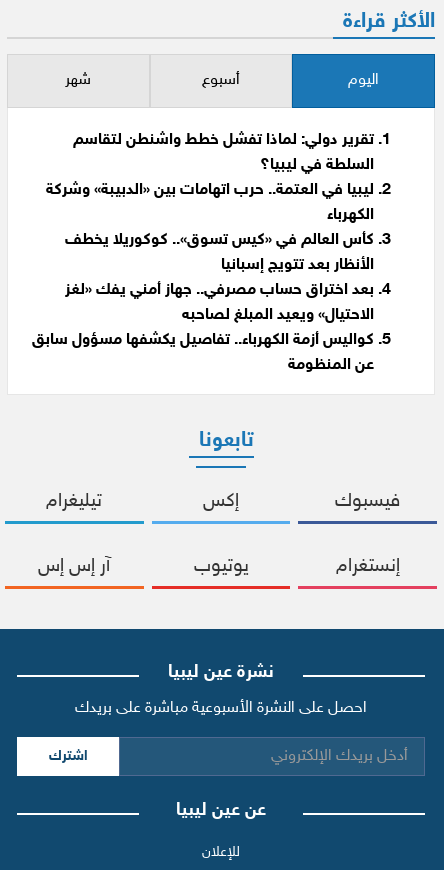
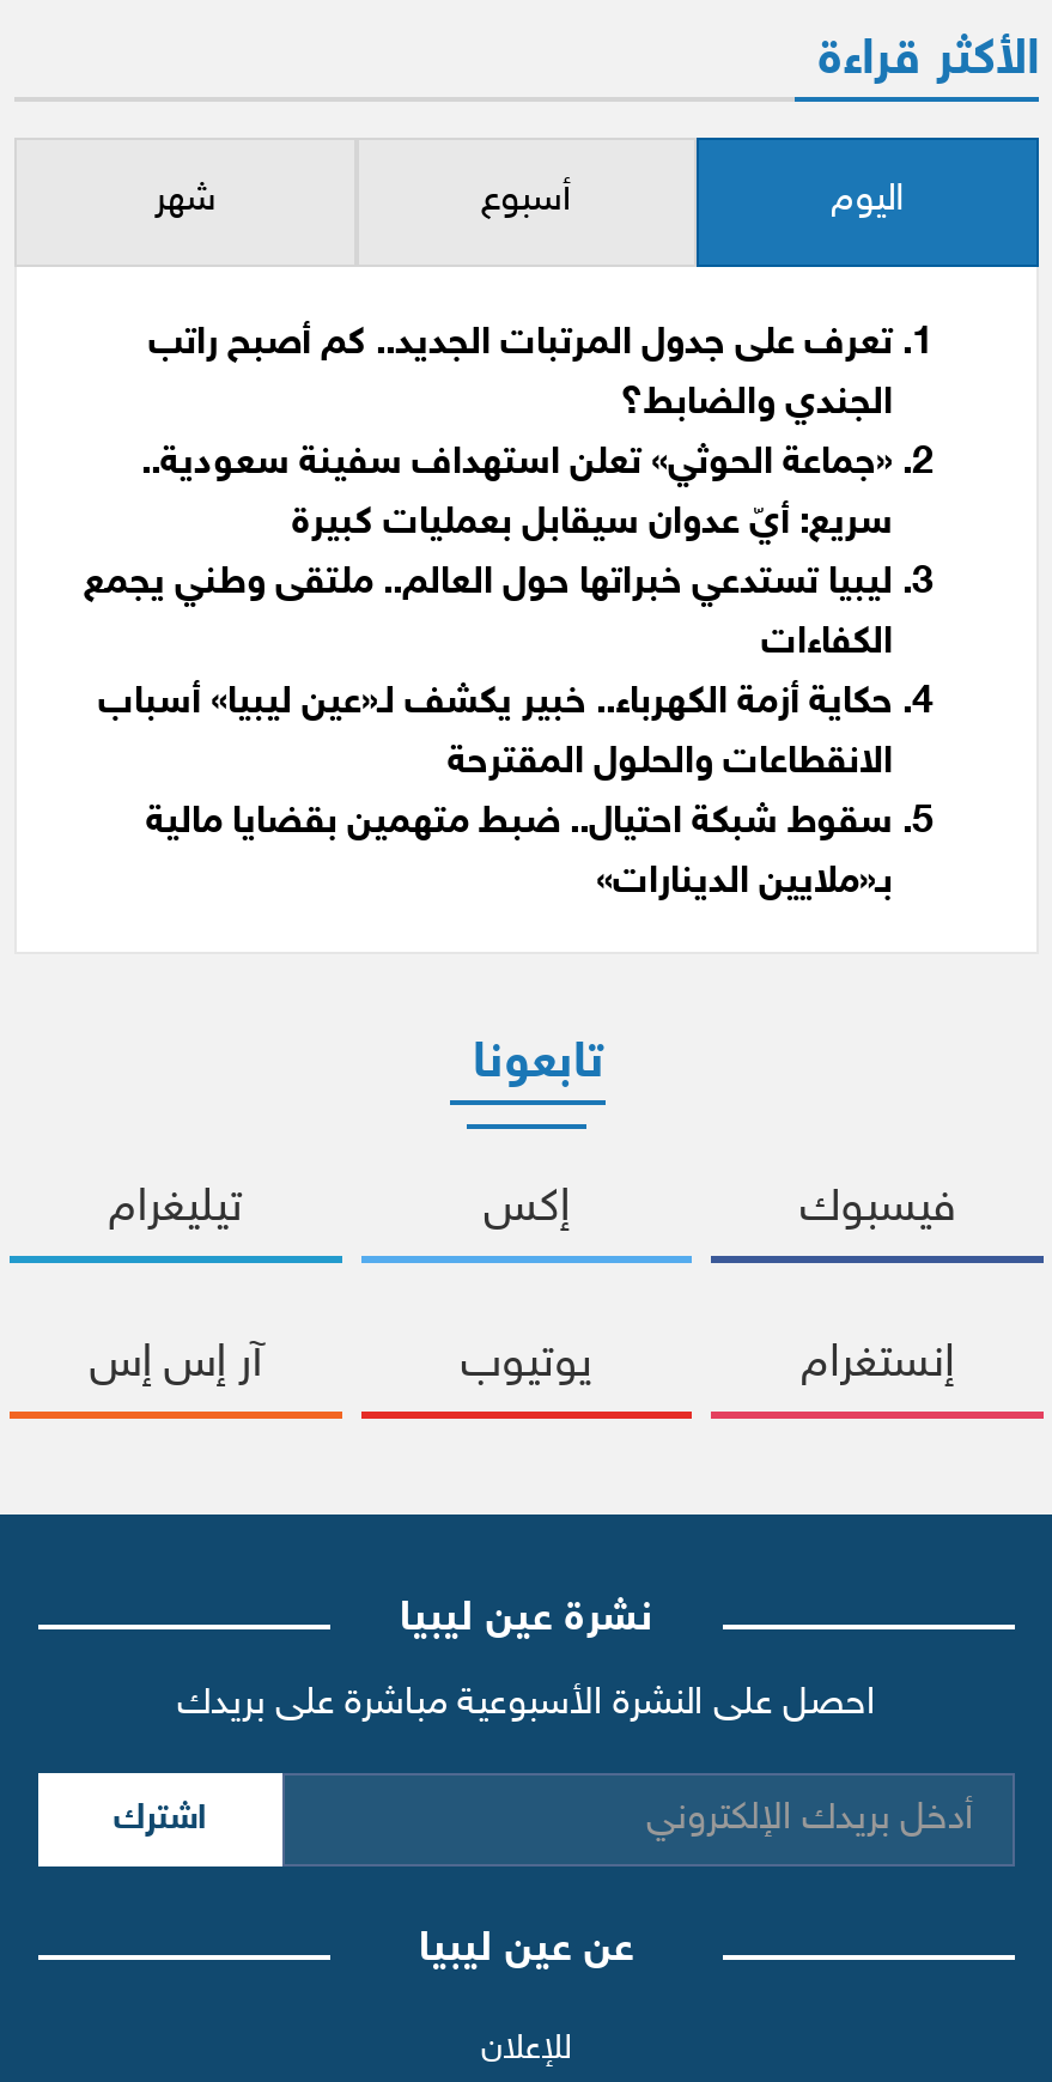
[32,131,374,375] تقرير دولي: لماذا تفشل خطط واشنطن لتقاسم | السلطة في ليبيا؟ | ليبيا في العتمة.. حرب اتهامات بين «الدبيبة» وشركة | الكهرباء | كأس العالم في «كيس تسوق».. كوكوريلا يخطف | الأنظار بعد تتويج إسبانيا | بعد اختراق حساب مصرفي.. جهاز أمني يفك «لغز | الاحتيال» ويعيد المبلغ لصاحبه | كواليس أزمة الكهرباء.. تفاصيل يكشفها مسؤول سابق | عن المنظومة -> [84,322,893,907] تعرف على جدول المرتبات الجديد.. كم أصبح راتب | الجندي والضابط؟ | «جماعة الحوثي» تعلن استهداف سفينة سعودية.. | سريع: أيّ عدوان سيقابل بعمليات كبيرة | ليبيا تستدعي خبراتها حول العالم.. ملتقى وطني يجمع | الكفاءات | حكاية أزمة الكهرباء.. خبير يكشف لـ«عين ليبيا» أسباب | الانقطاعات والحلول المقترحة | سقوط شبكة احتيال.. ضبط متهمين بقضايا مالية | بـ«ملايين الدينارات»

